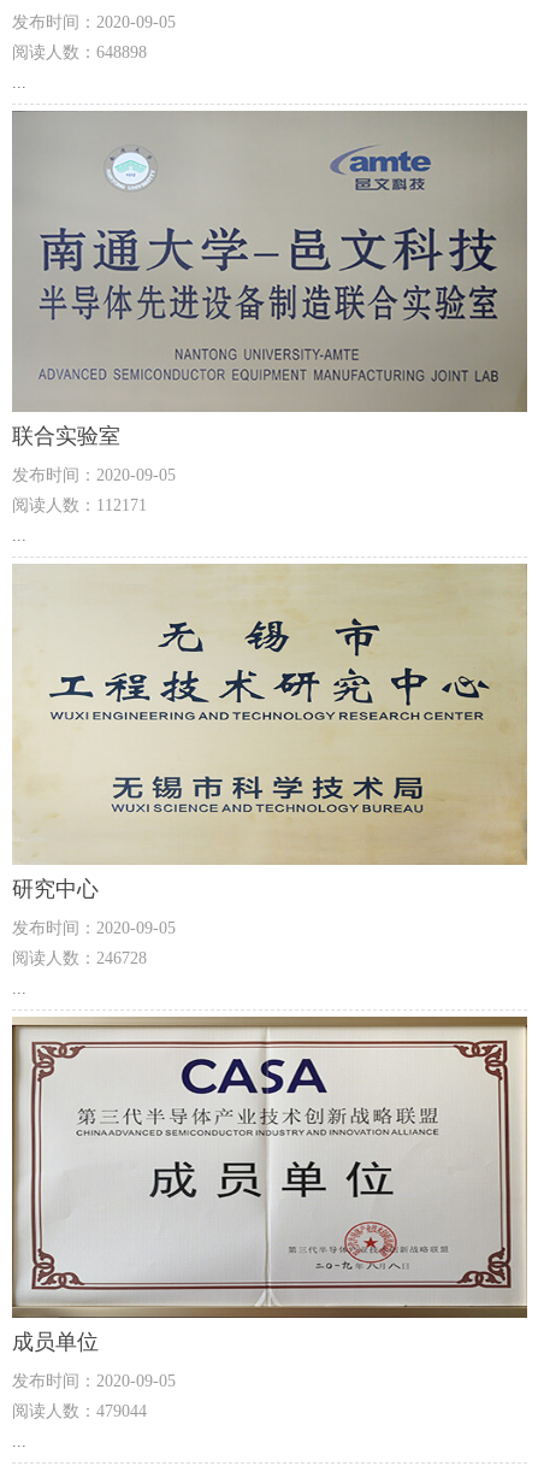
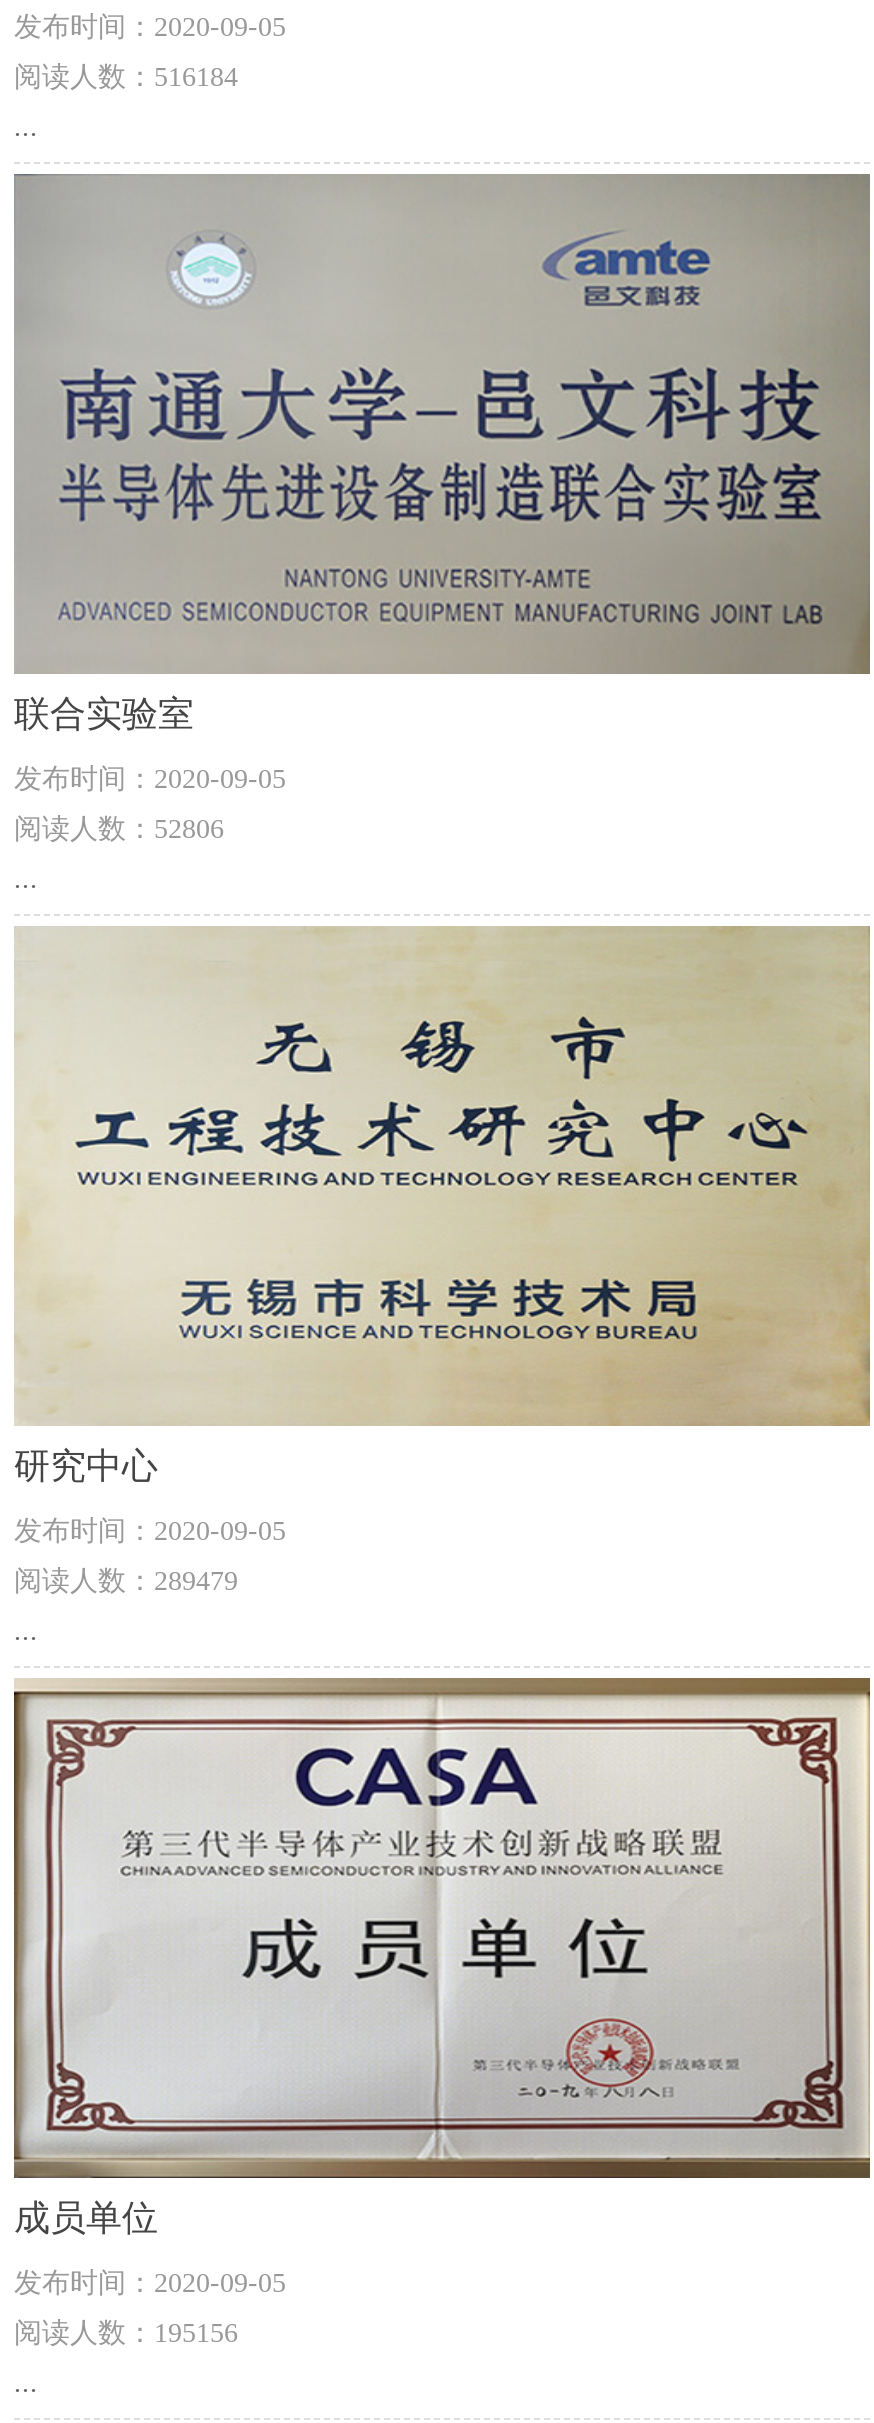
[12,43,147,61] 阅读人数：648898 -> [14,62,238,92] 阅读人数：516184
[12,496,147,514] 阅读人数：112171 -> [14,814,224,844] 阅读人数：52806
[12,949,147,967] 阅读人数：246728 -> [14,1566,238,1596] 阅读人数：289479
[12,1402,147,1420] 阅读人数：479044 -> [14,2318,238,2348] 阅读人数：195156

